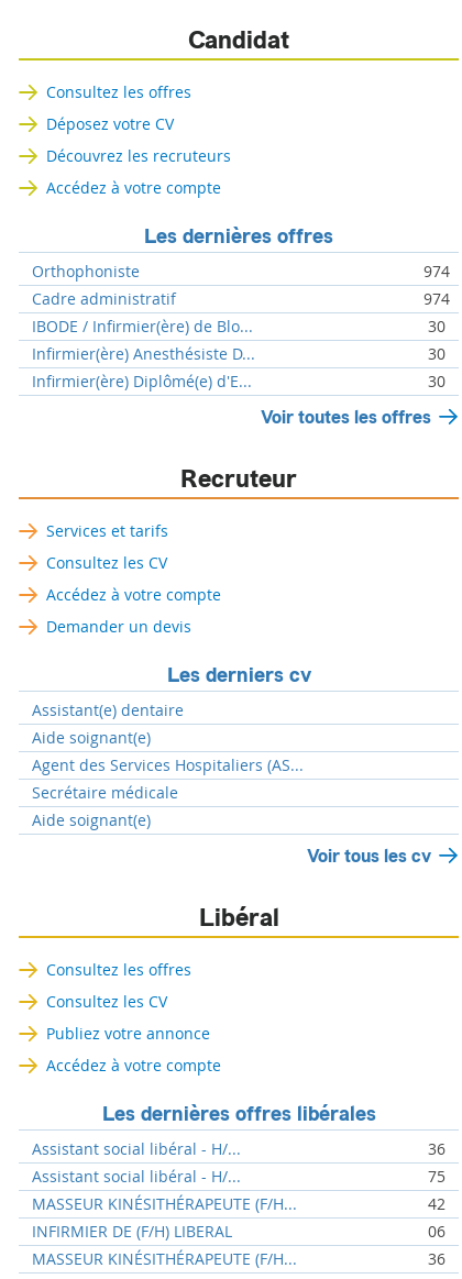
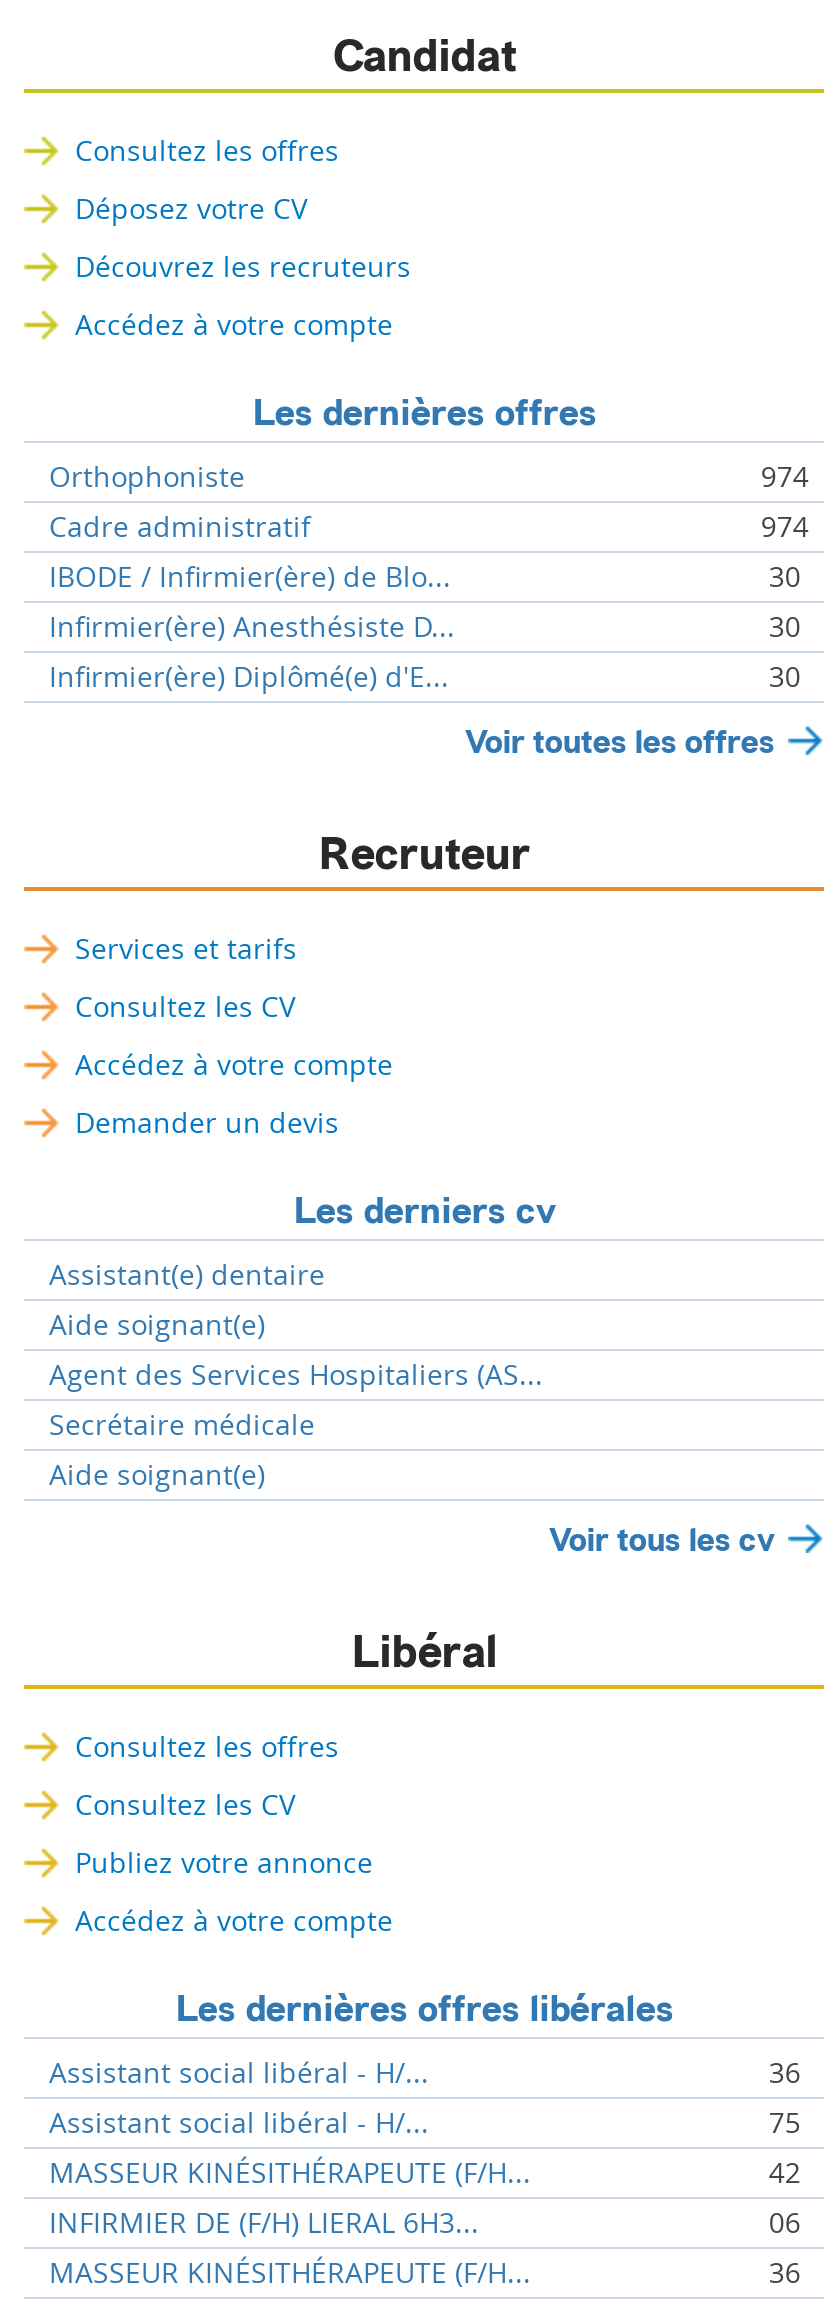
[32,1221,233,1242] INFIRMIER DE (F/H) LIBERAL -> [49,2203,479,2241] INFIRMIER DE (F/H) LIERAL 6H3...

